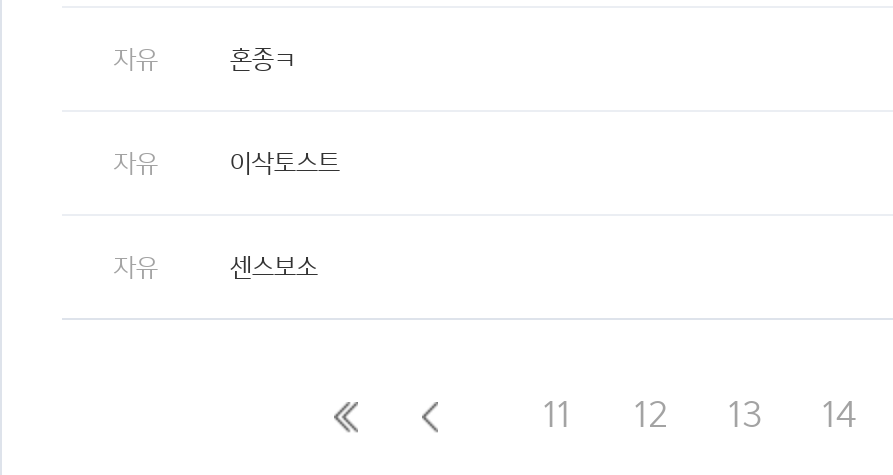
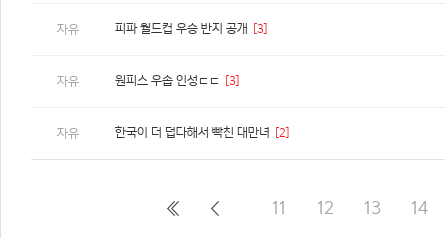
[230,44,296,74] 혼종ㅋ -> [115,21,267,36] 피파 월드컵 우승 반지 공개 [3]
[230,148,340,178] 이삭토스트 -> [115,73,239,88] 원피스 우솝 인성ㄷㄷ [3]
[230,252,318,282] 센스보소 -> [115,125,289,140] 한국이 더 덥다해서 빡친 대만녀 [2]

